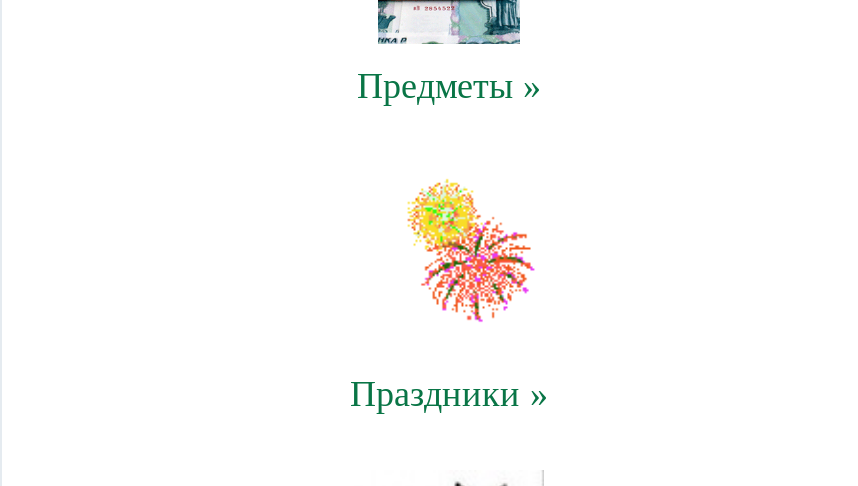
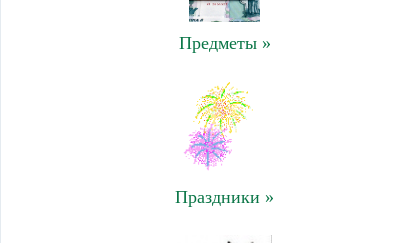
[370,166,536,338] [image] -> [183,81,267,171] [image]

